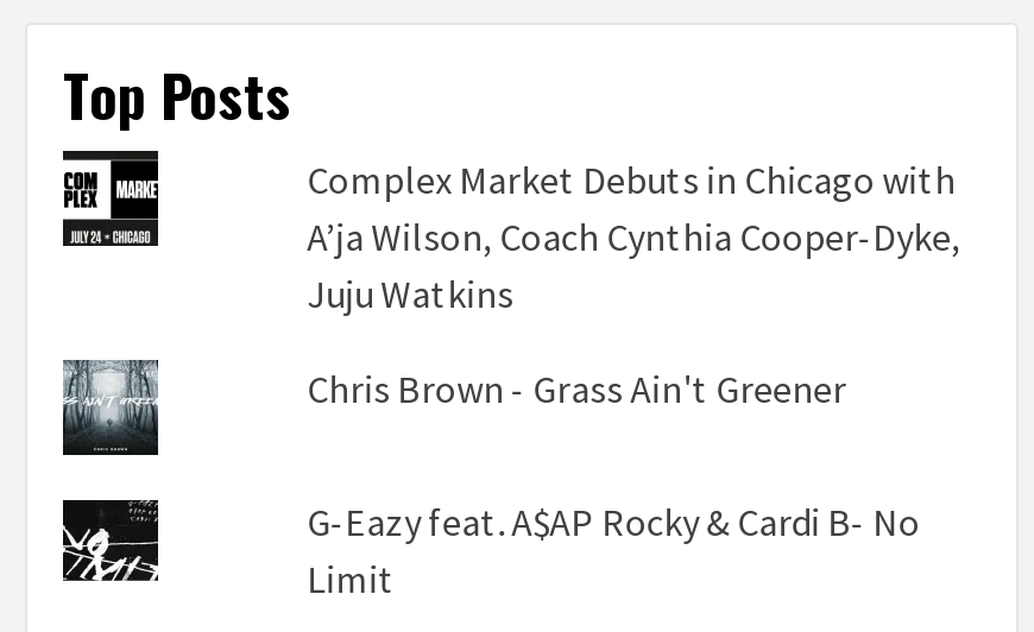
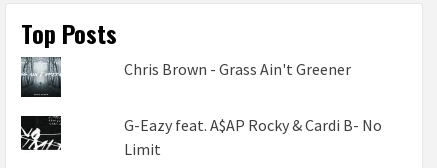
[63,151,160,246] [image] -> none
[307,156,961,317] Complex Market Debuts in Chicago with | A’ja Wilson, Coach Cynthia Cooper-Dyke, | Juju Watkins -> none

